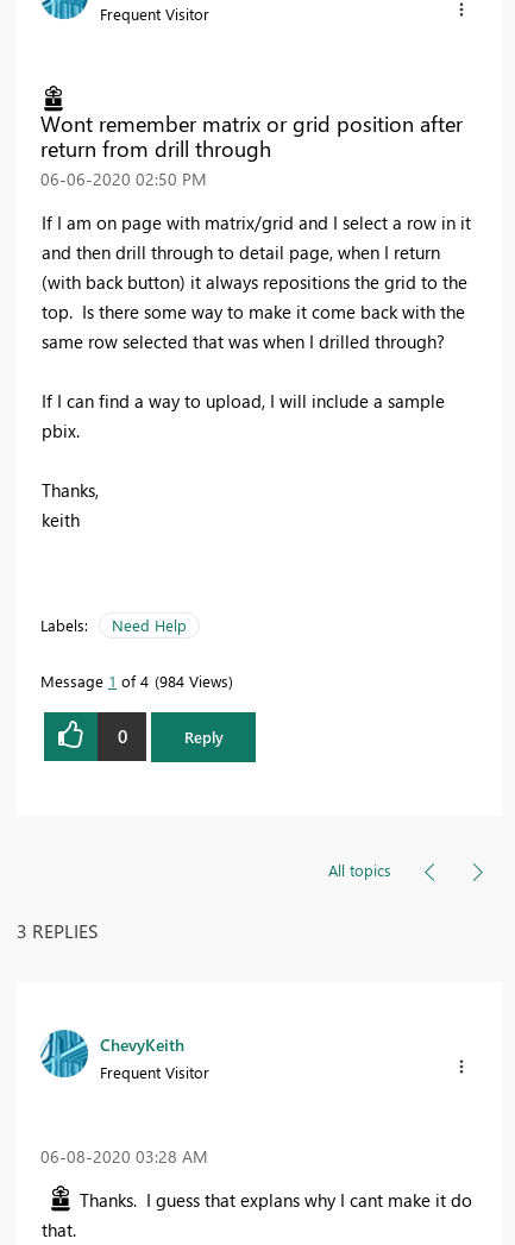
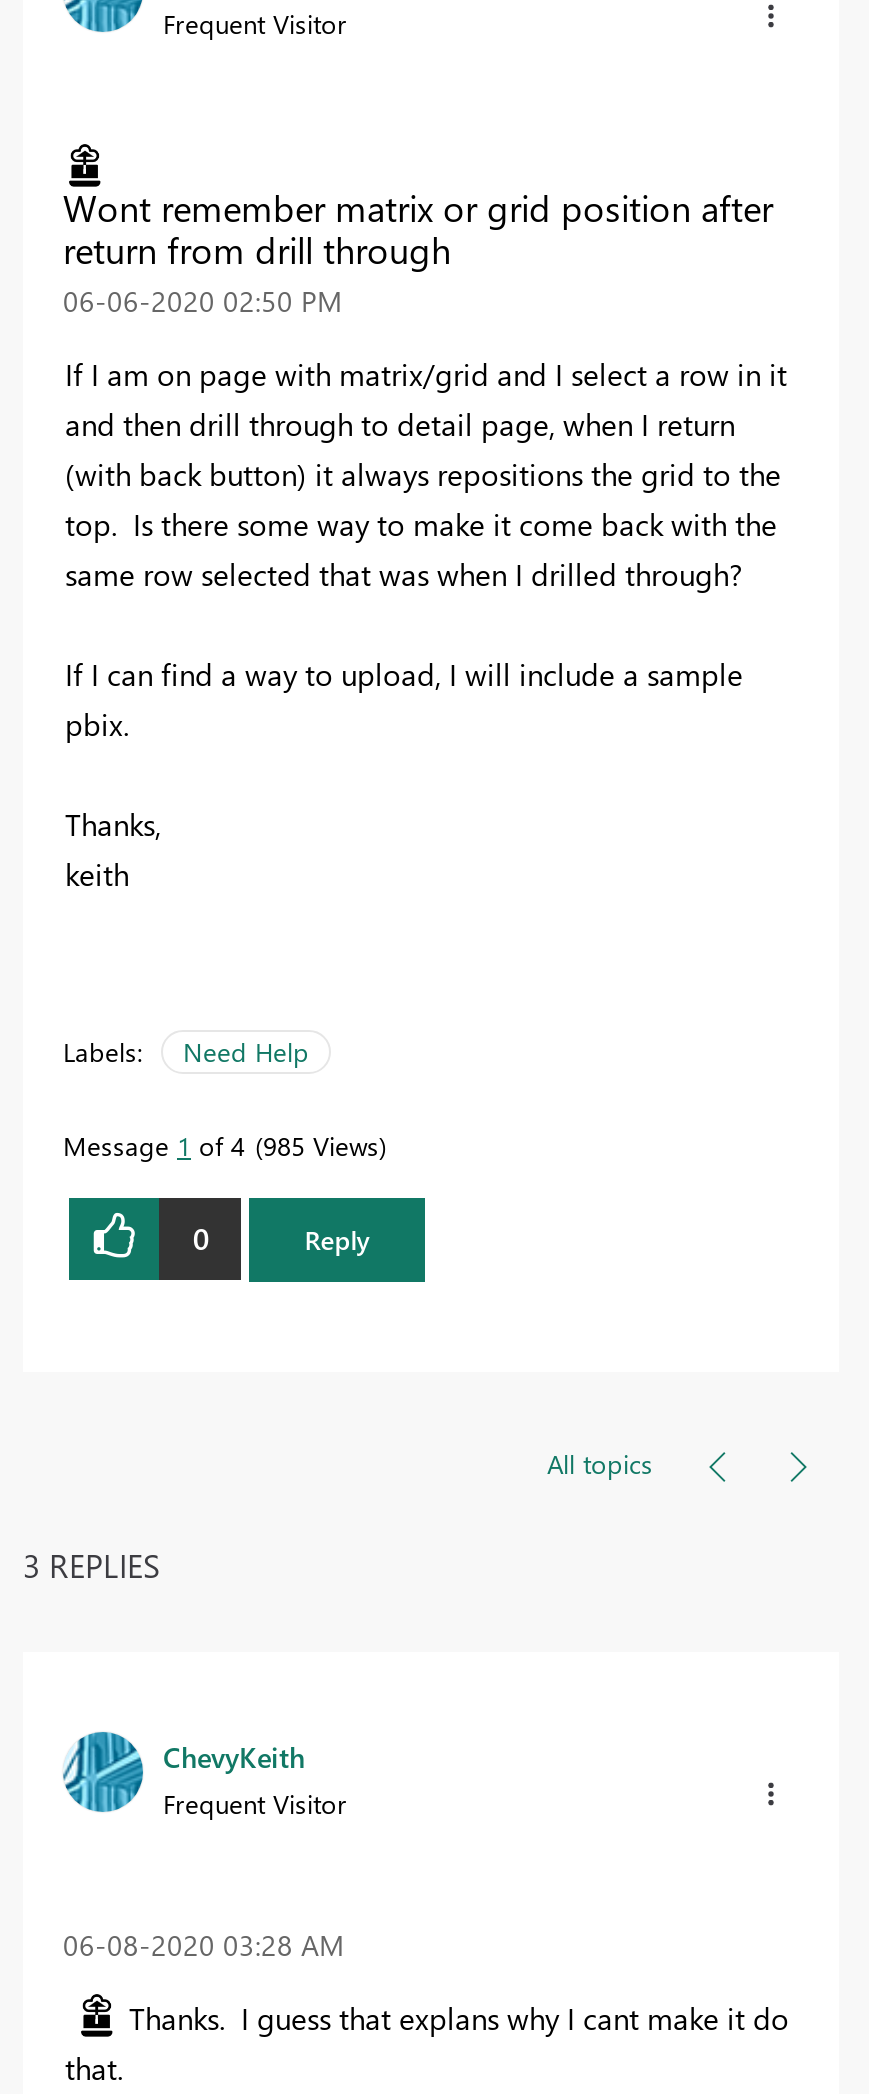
[40,670,228,690] Message 1 of 4 984 Views -> [63,1127,379,1161] Message 1 of 4 985 Views

